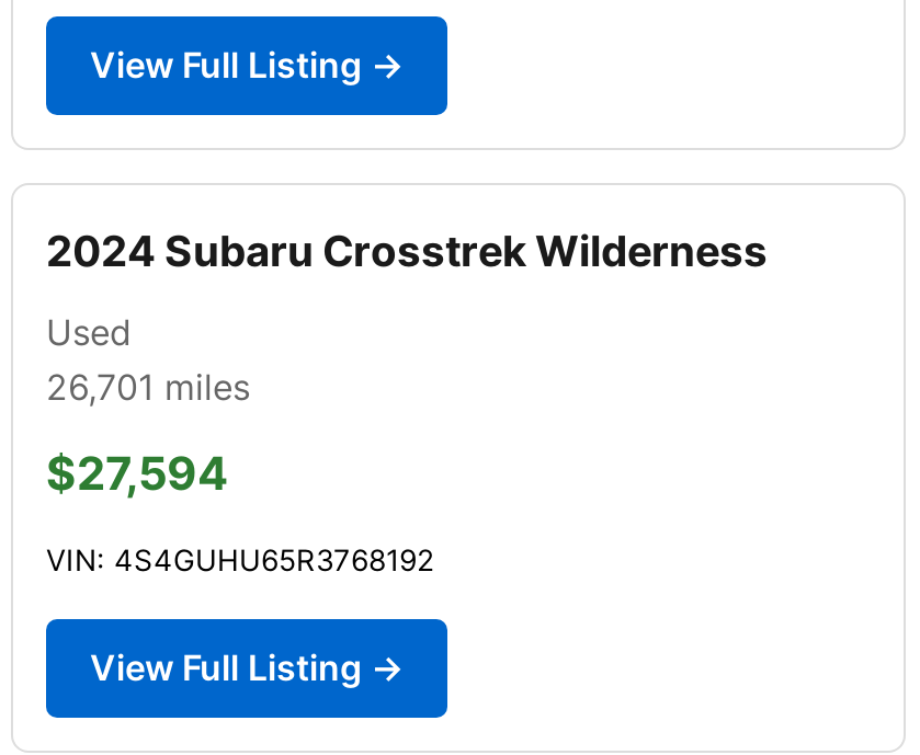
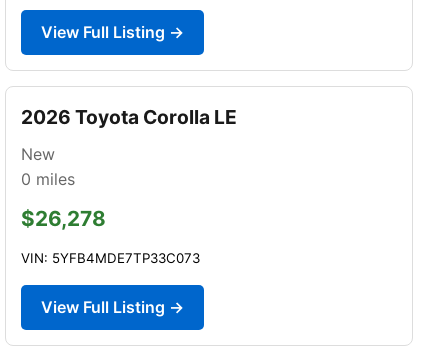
[46,224,768,277] 2024 Subaru Crosstrek Wilderness -> [21,105,237,129] 2026 Toyota Corolla LE
[46,310,250,409] Used | 26,701 miles -> [21,144,75,189] New | 0 miles
[46,446,228,501] $27,594 -> [21,206,106,231] $26,278
[46,542,434,577] VIN: 4S4GUHU65R3768192 -> [21,250,200,266] VIN: 5YFB4MDE7TP33C073

